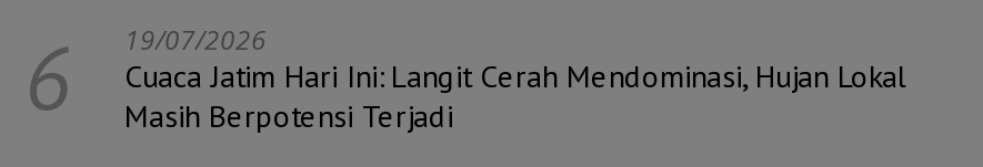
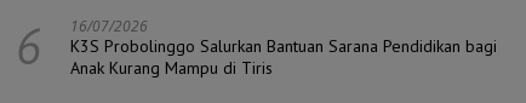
[124,21,906,136] 19/07/2026 | Cuaca Jatim Hari Ini: Langit Cerah Mendominasi, Hujan Lokal | Masih Berpotensi Terjadi -> [70,15,497,78] 16/07/2026 | K3S Probolinggo Salurkan Bantuan Sarana Pendidikan bagi | Anak Kurang Mampu di Tiris

